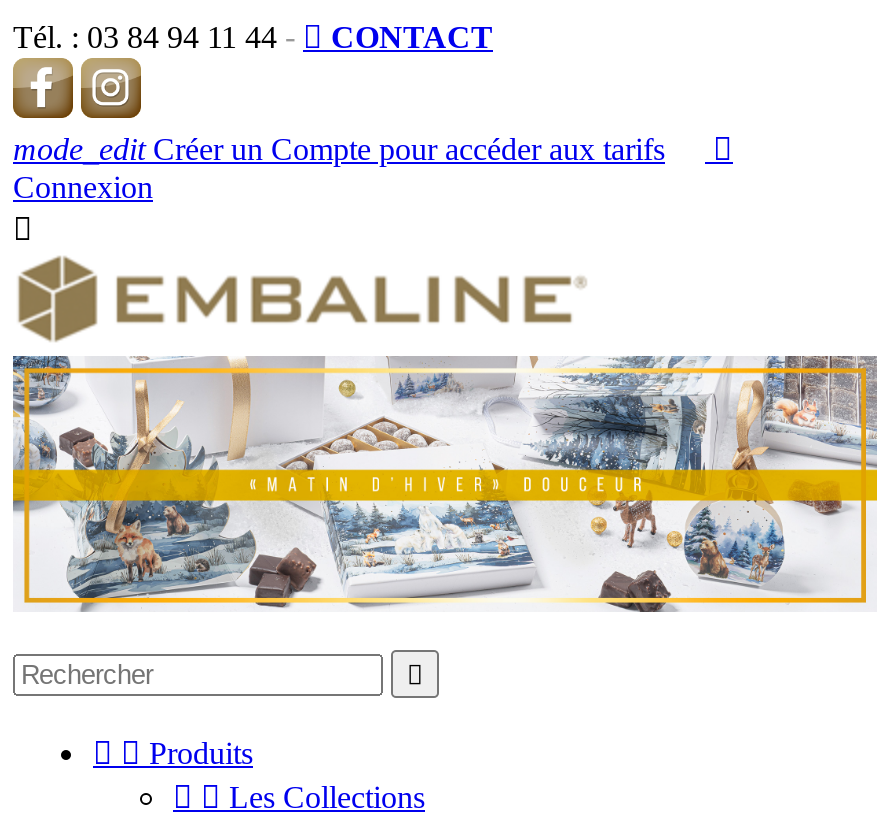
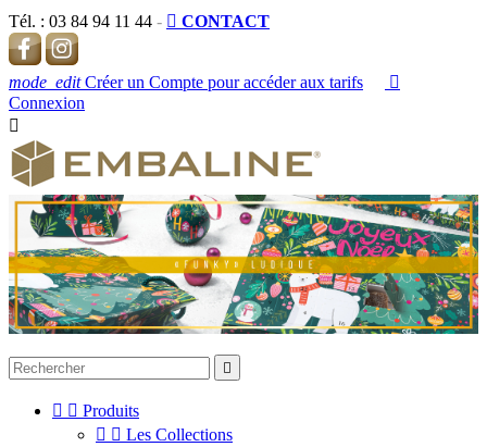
[11,354,877,612] [image] -> [8,194,479,335] [image]

